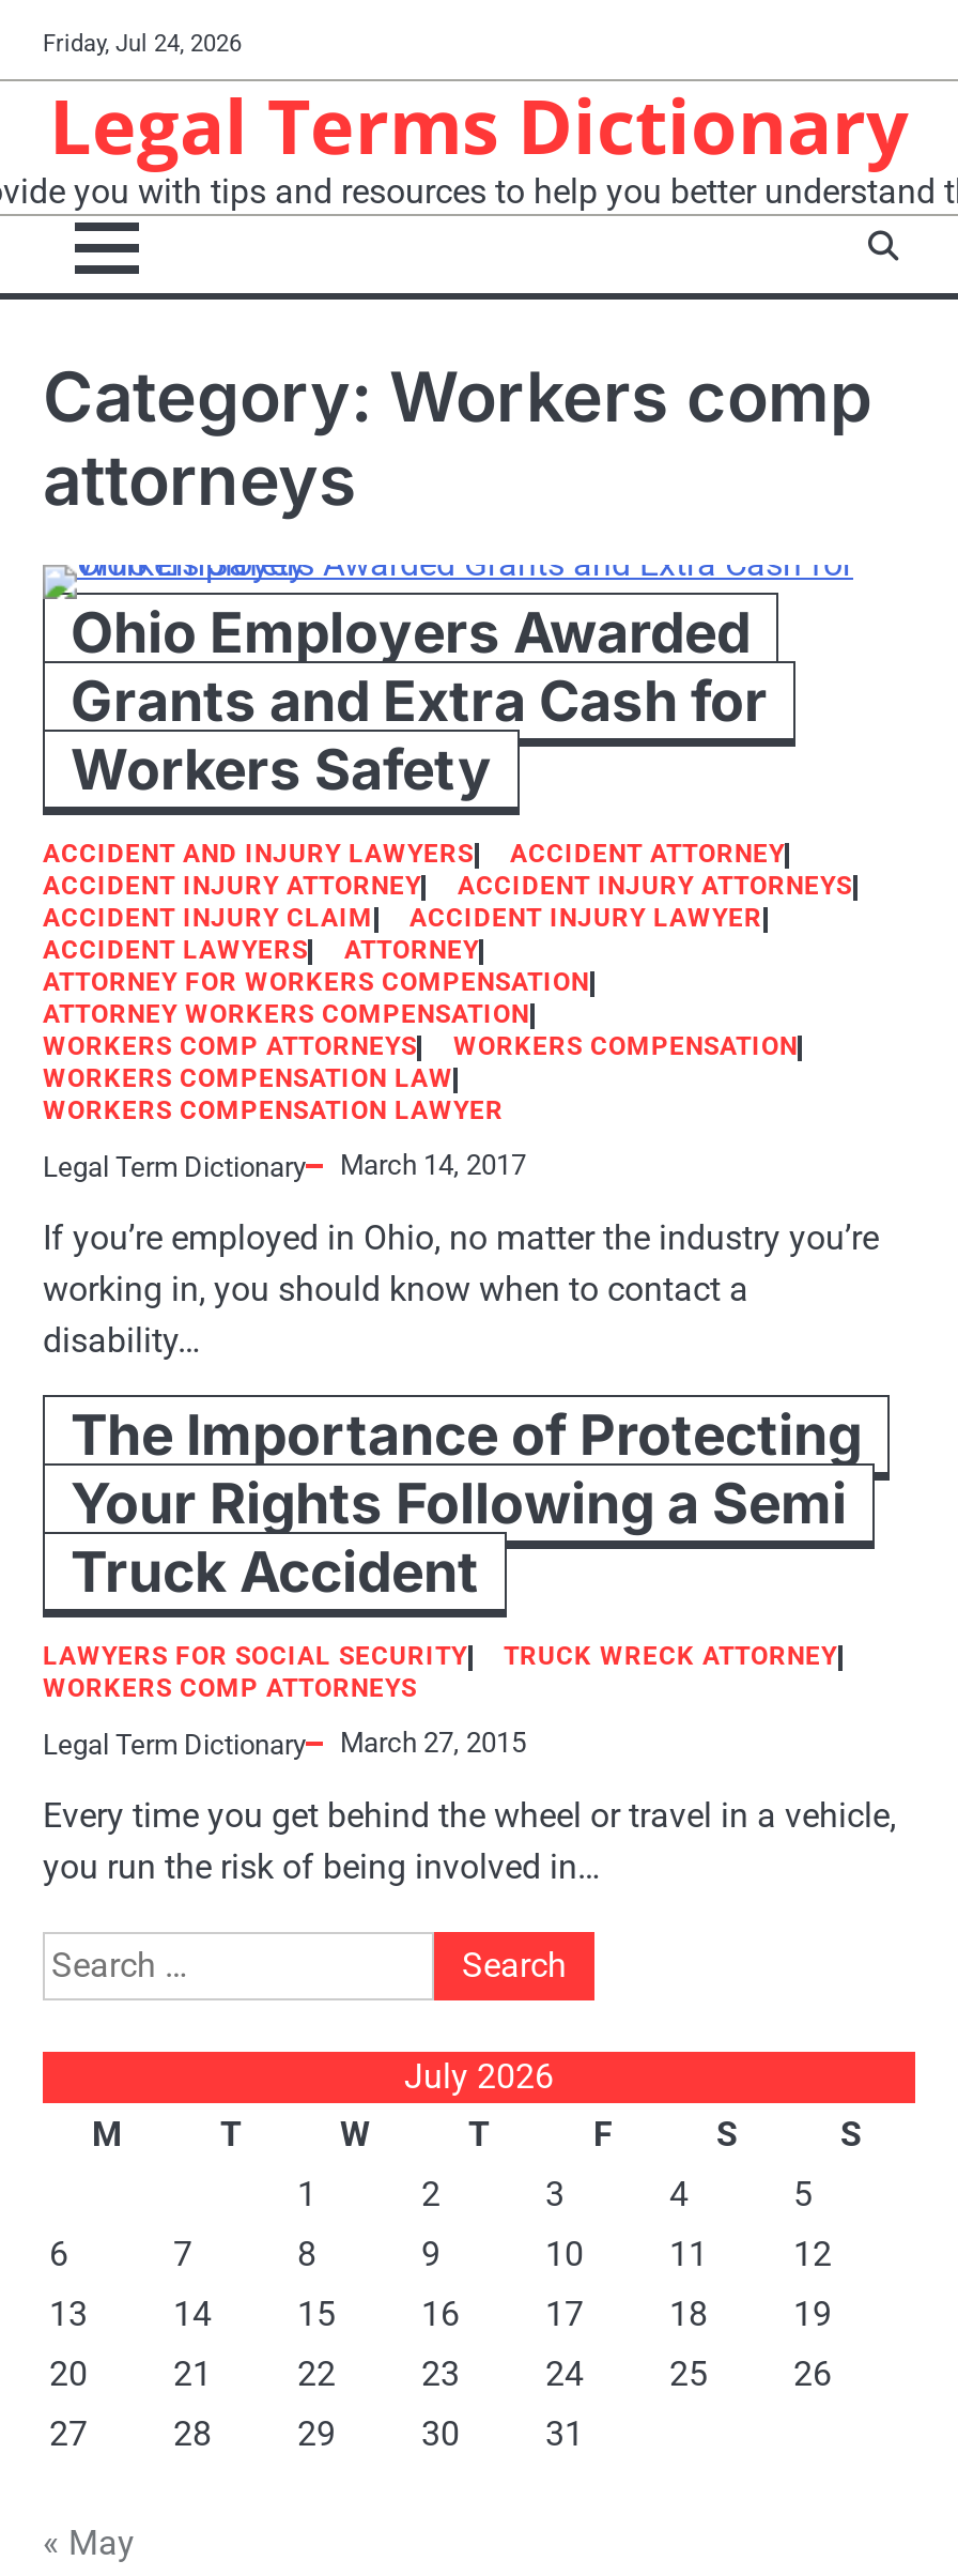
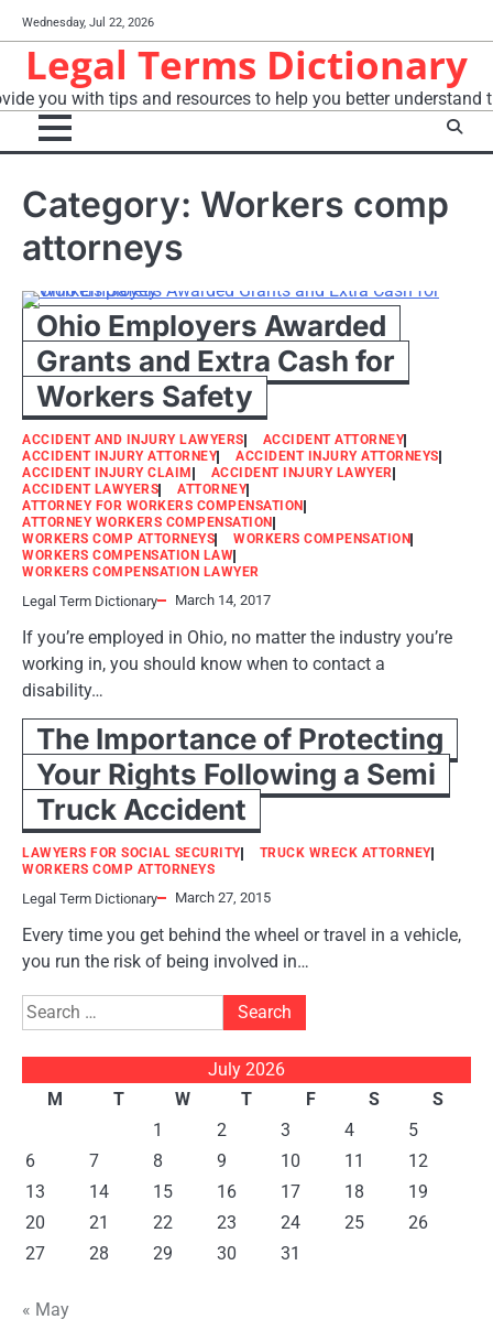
[43,30,242,58] Friday, Jul 24, 2026 -> [22,15,154,30] Wednesday, Jul 22, 2026

